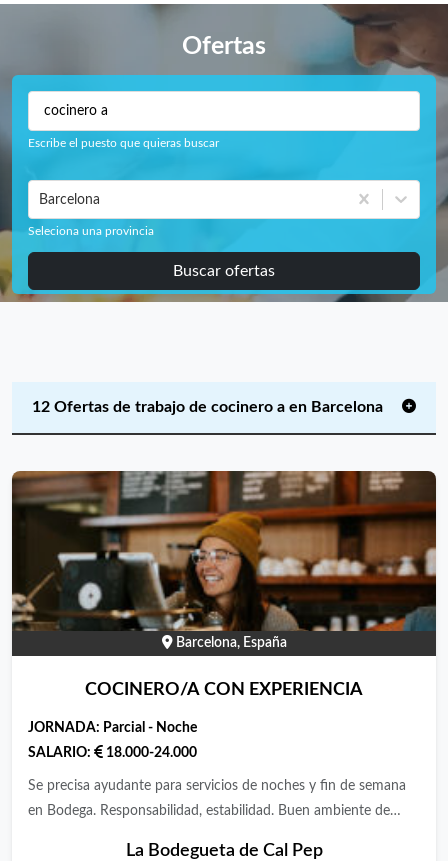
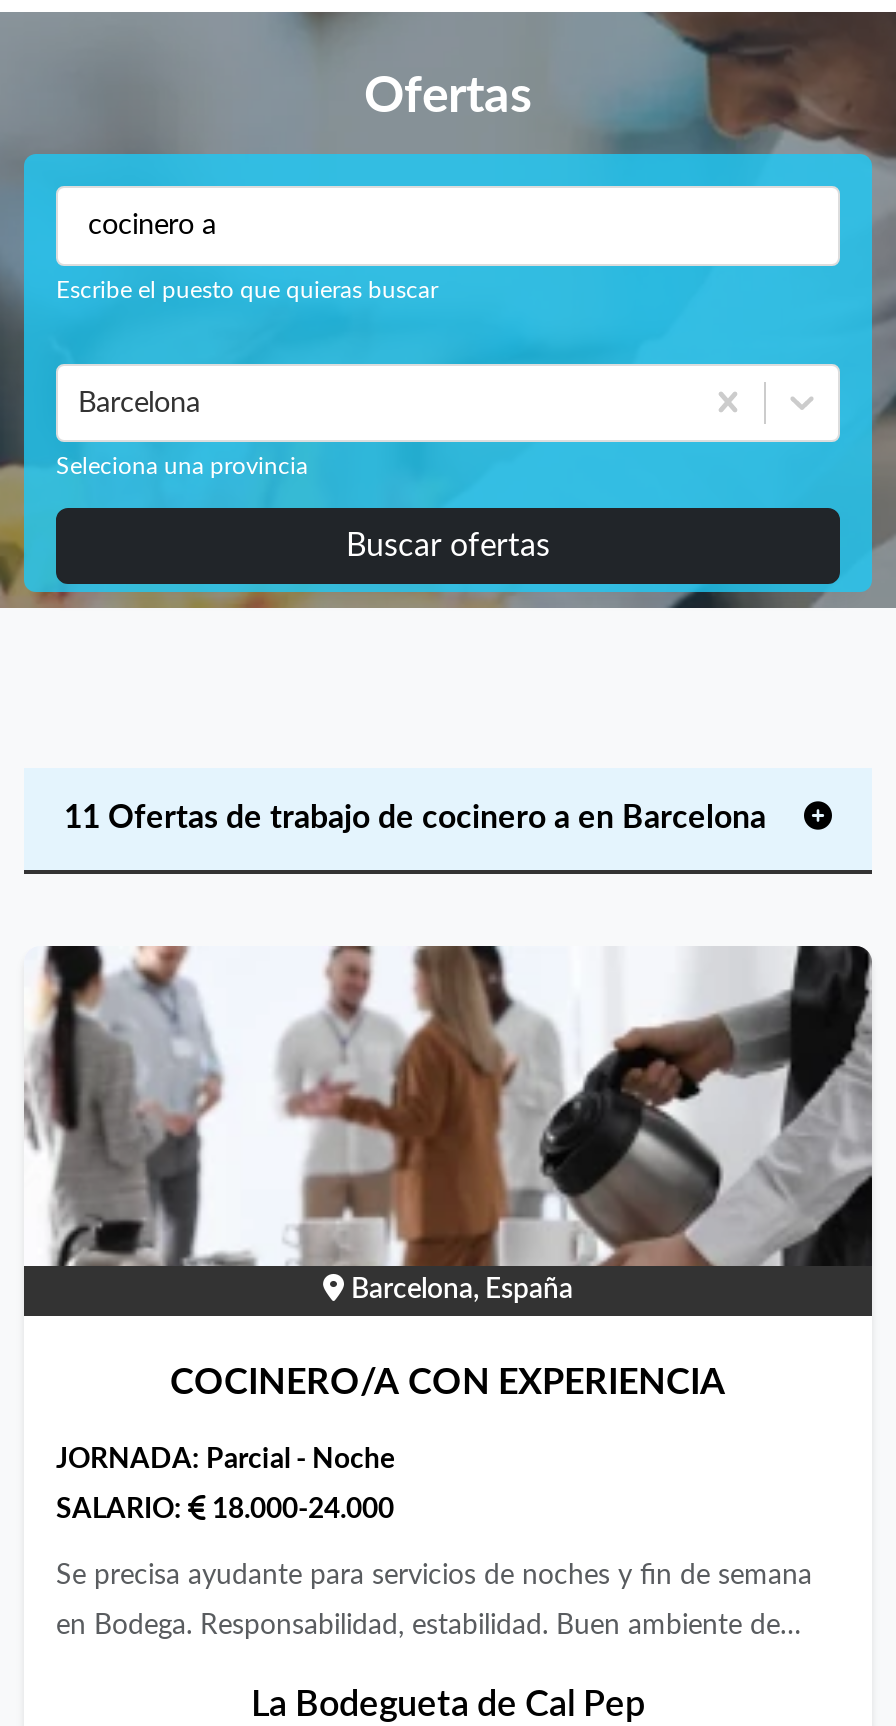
[32,399,383,415] 12 Ofertas de trabajo de cocinero a en Barcelona -> [64,802,766,834] 11 Ofertas de trabajo de cocinero a en Barcelona
[11,470,437,632] [image] -> [24,944,874,1268] [image]

